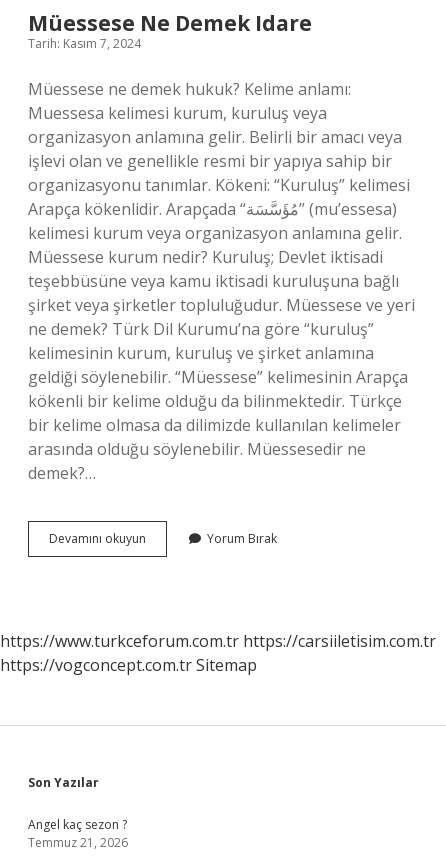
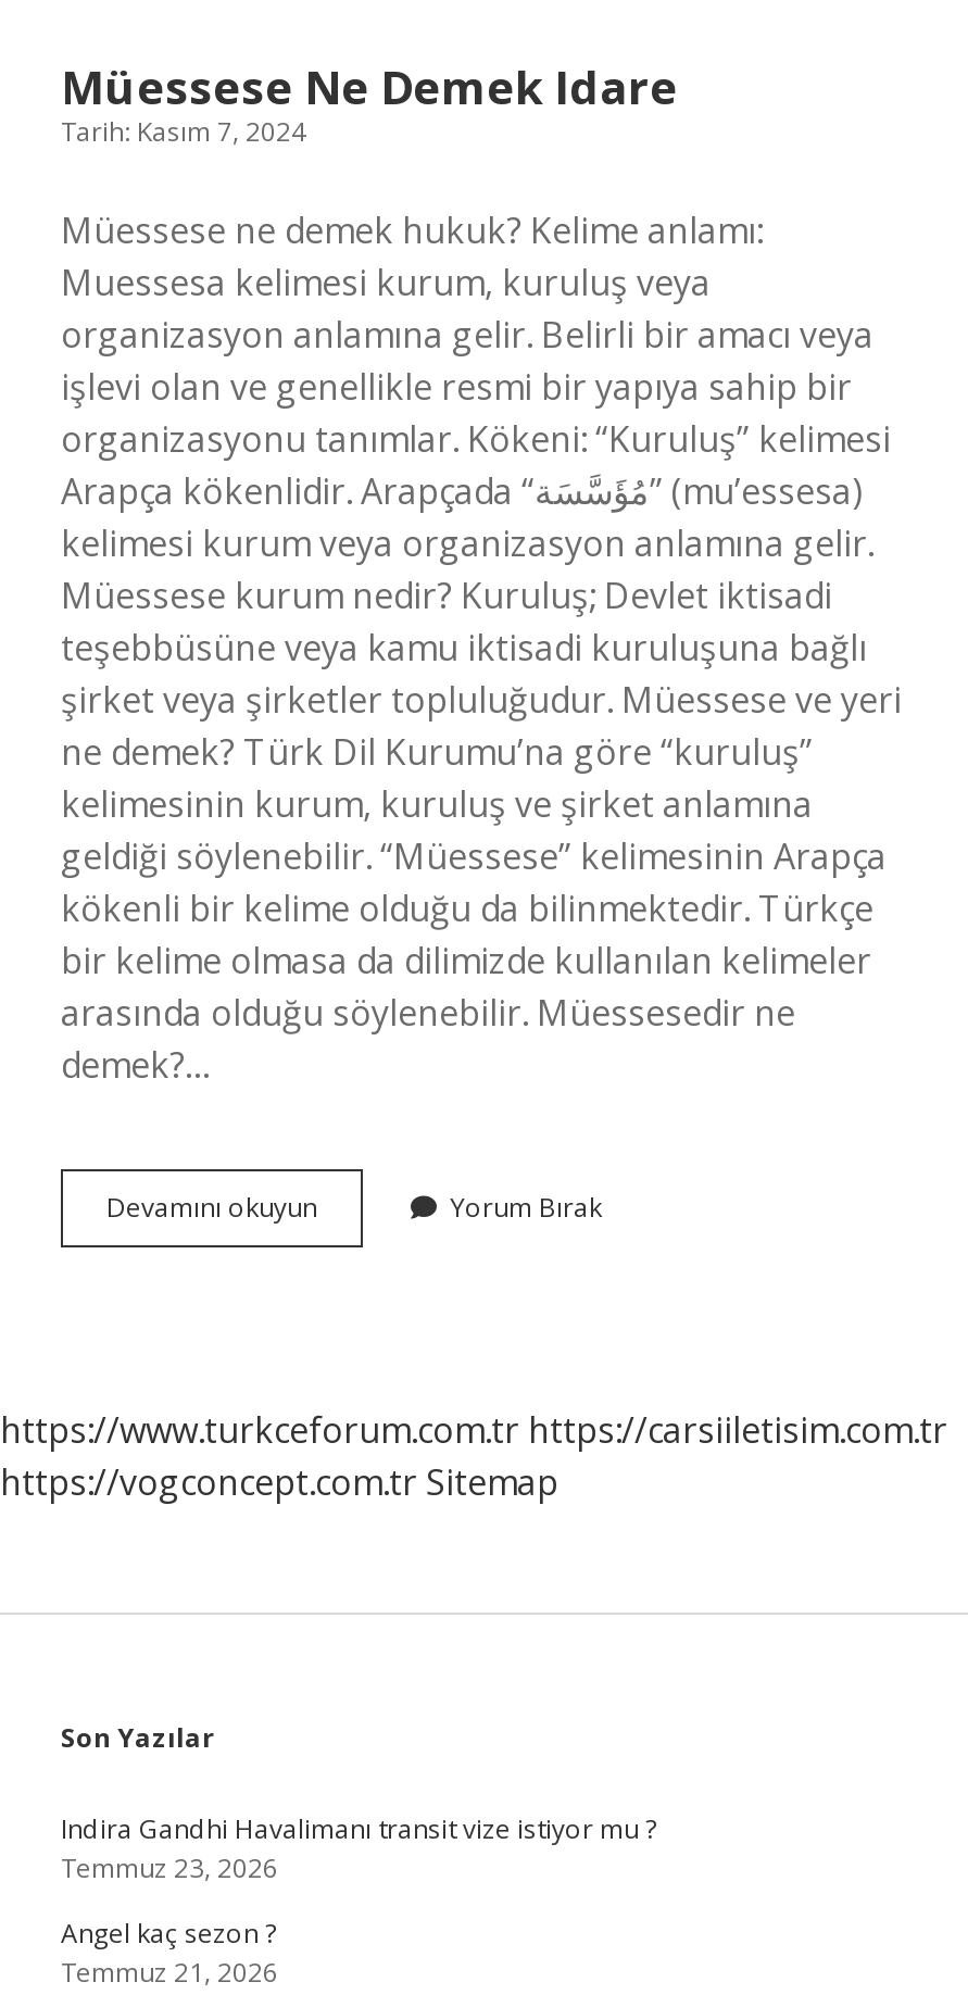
none -> [61,1810,656,1886] Indira Gandhi Havalimanı transit vize istiyor mu ? | Temmuz 23, 2026

